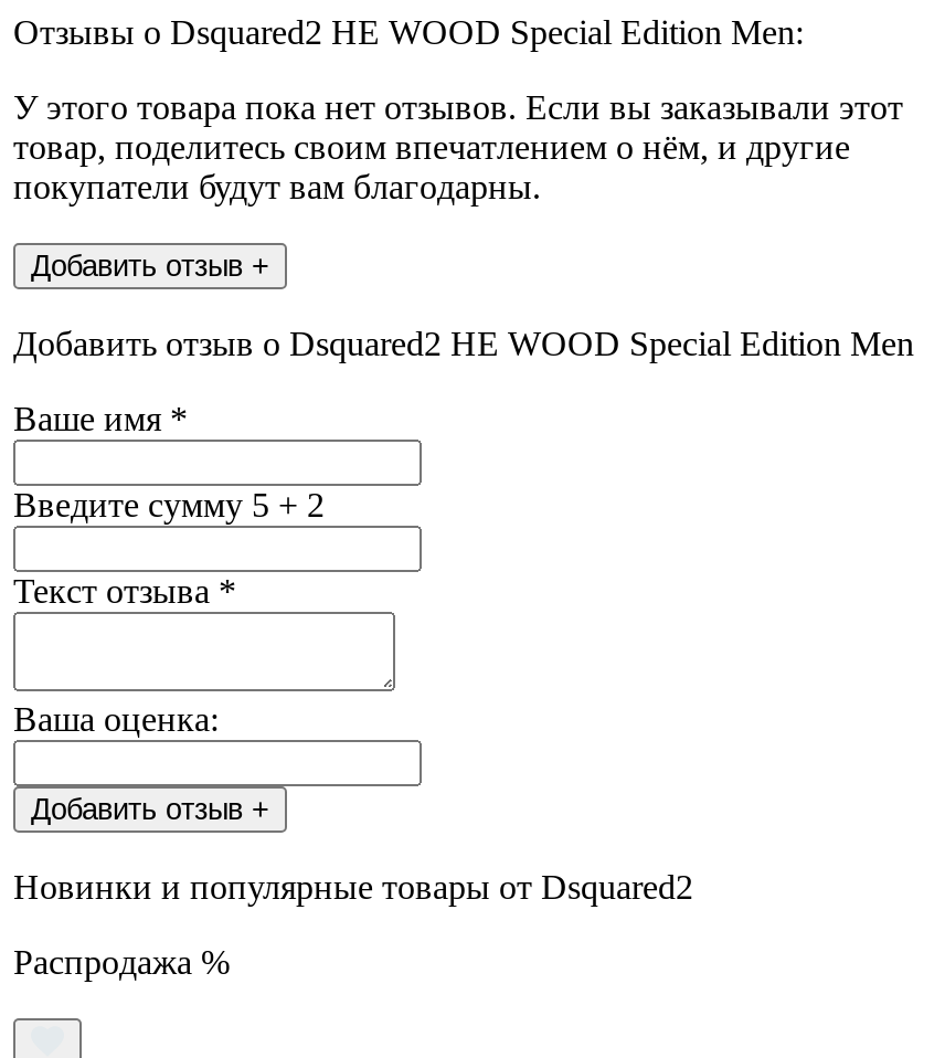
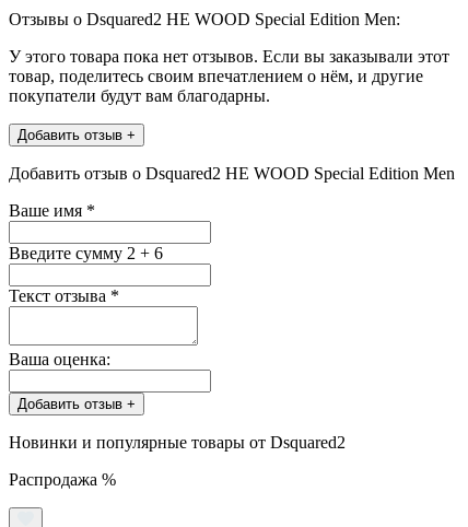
[13,487,325,524] Введите сумму 5 + 2 -> [9,244,163,263] Введите сумму 2 + 6

